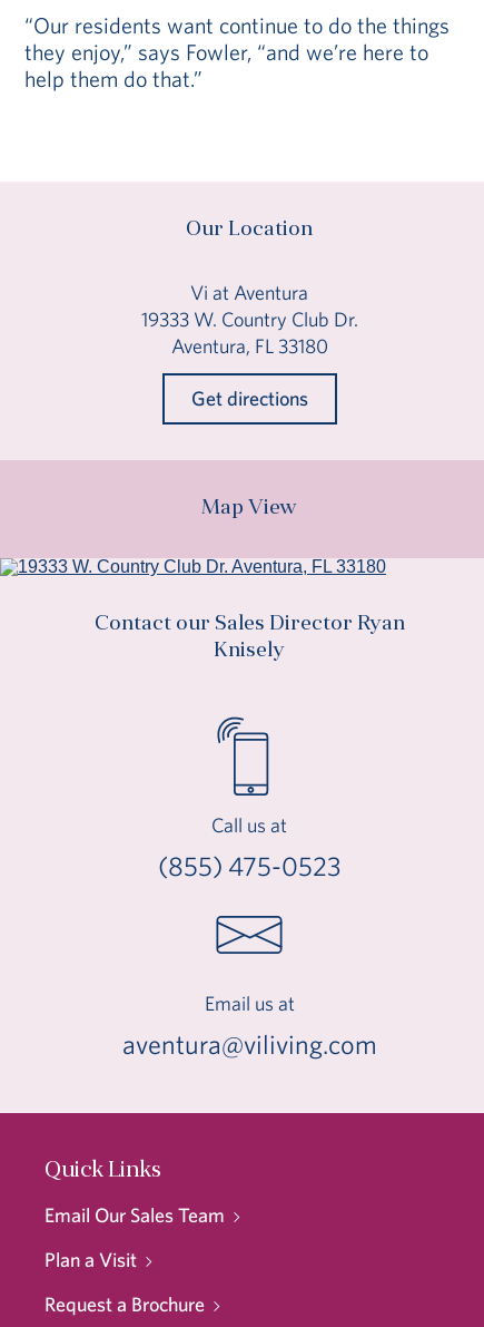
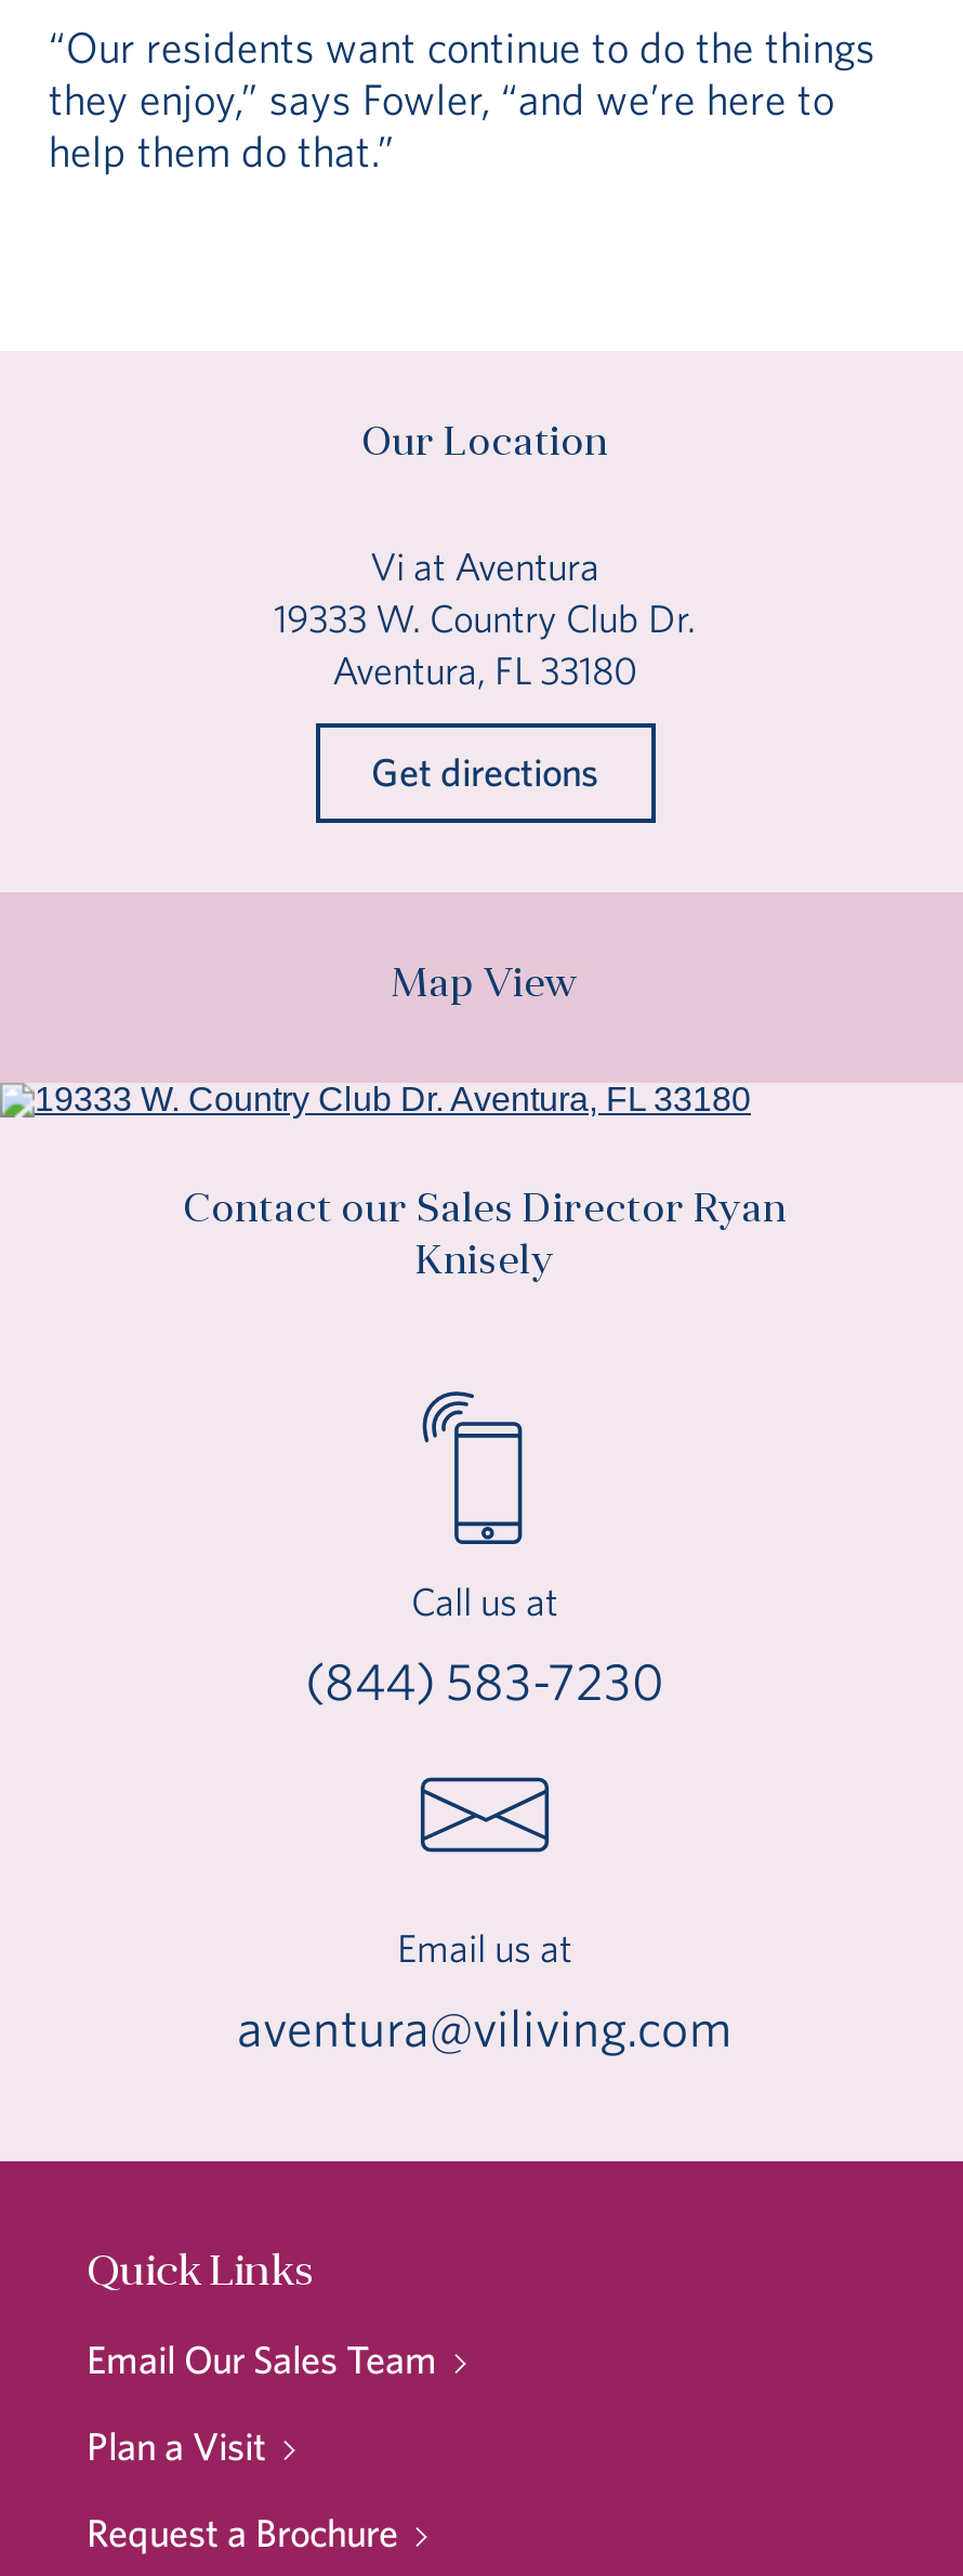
[157,849,341,882] (855) 475-0523 -> [305,1648,664,1713] (844) 583-7230

